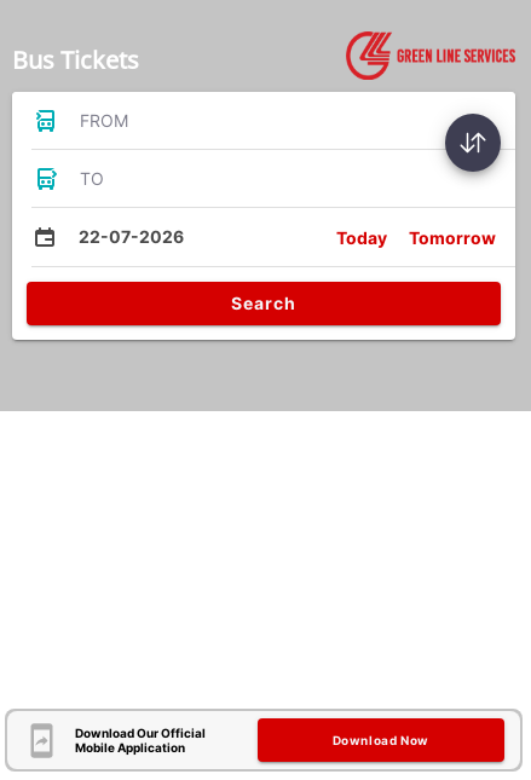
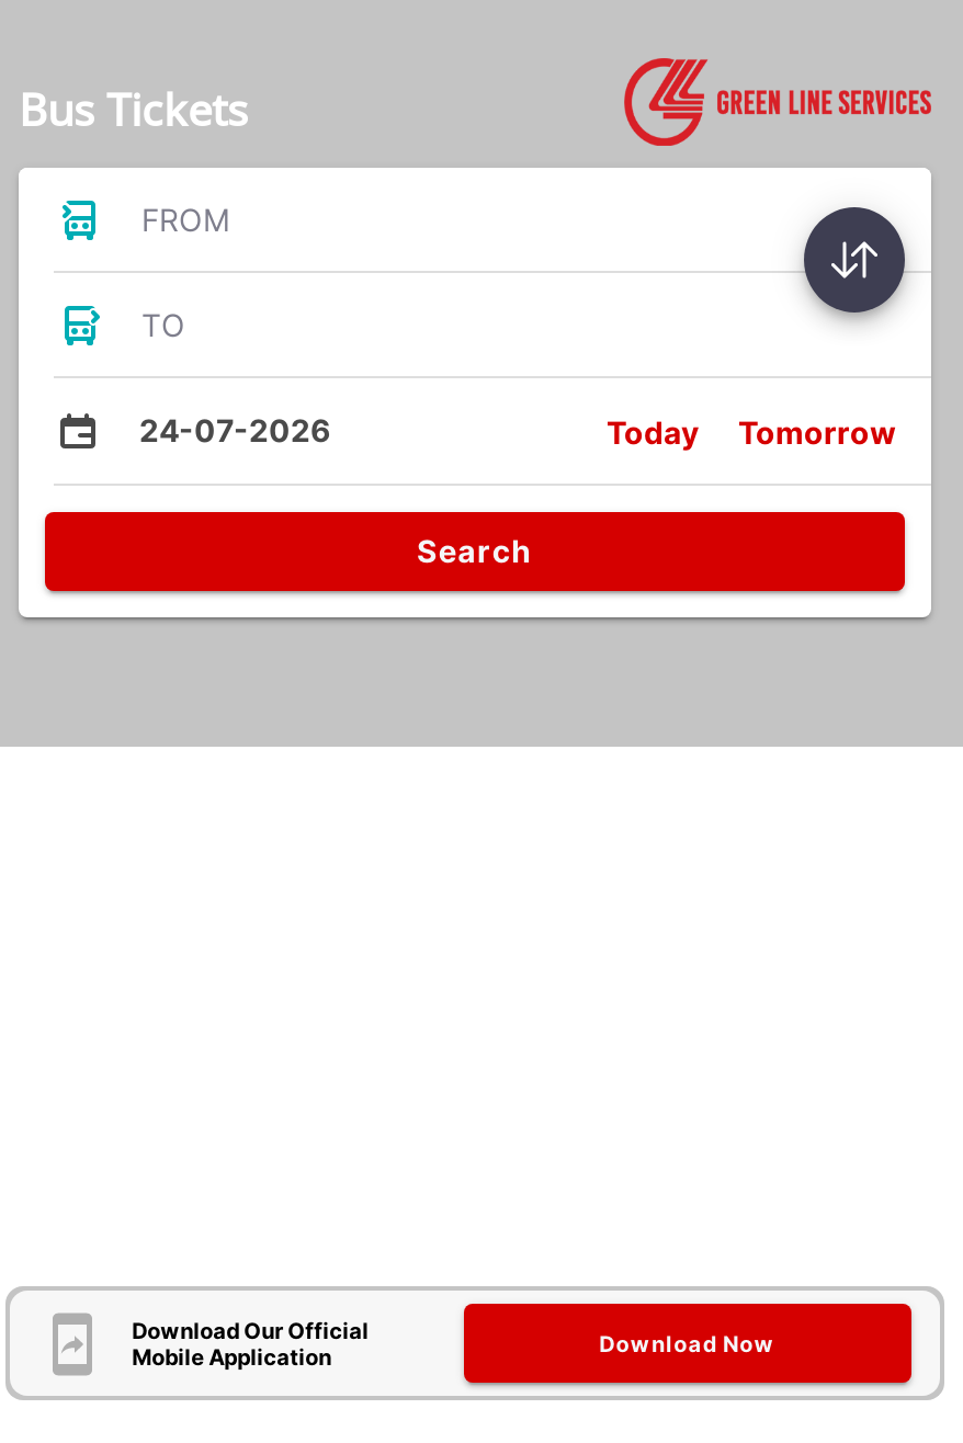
[79,226,184,247] 22-07-2026 -> [139,411,330,448] 24-07-2026

